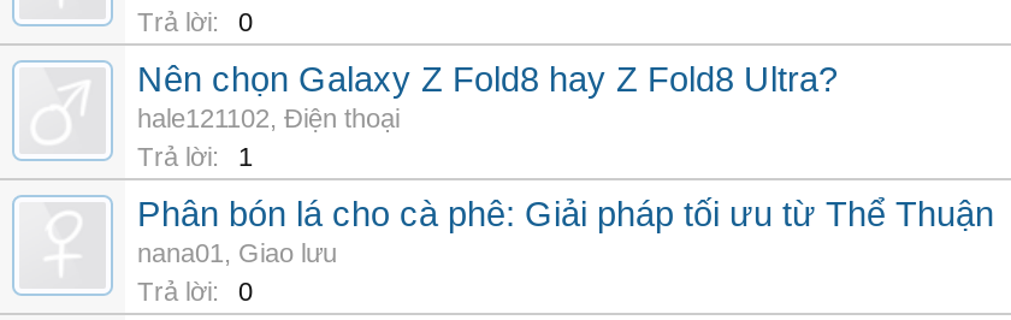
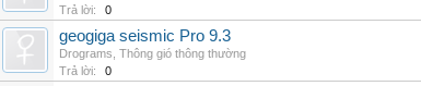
[137,60,994,267] Nên chọn Galaxy Z Fold8 hay Z Fold8 Ultra? | hale121102, Điện thoại | Trả lời: | 1 | Phân bón lá cho cà phê: Giải pháp tối ưu từ Thể Thuận | nana01, Giao lưu -> [59,27,246,60] geogiga seismic Pro 9.3 | Drograms, Thông gió thông thường

